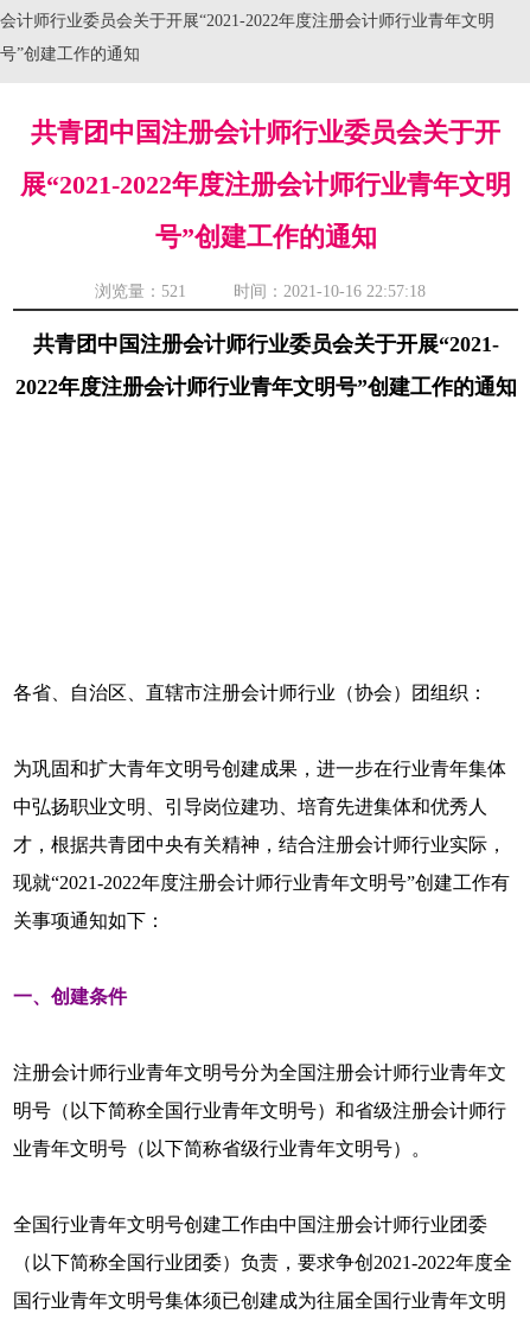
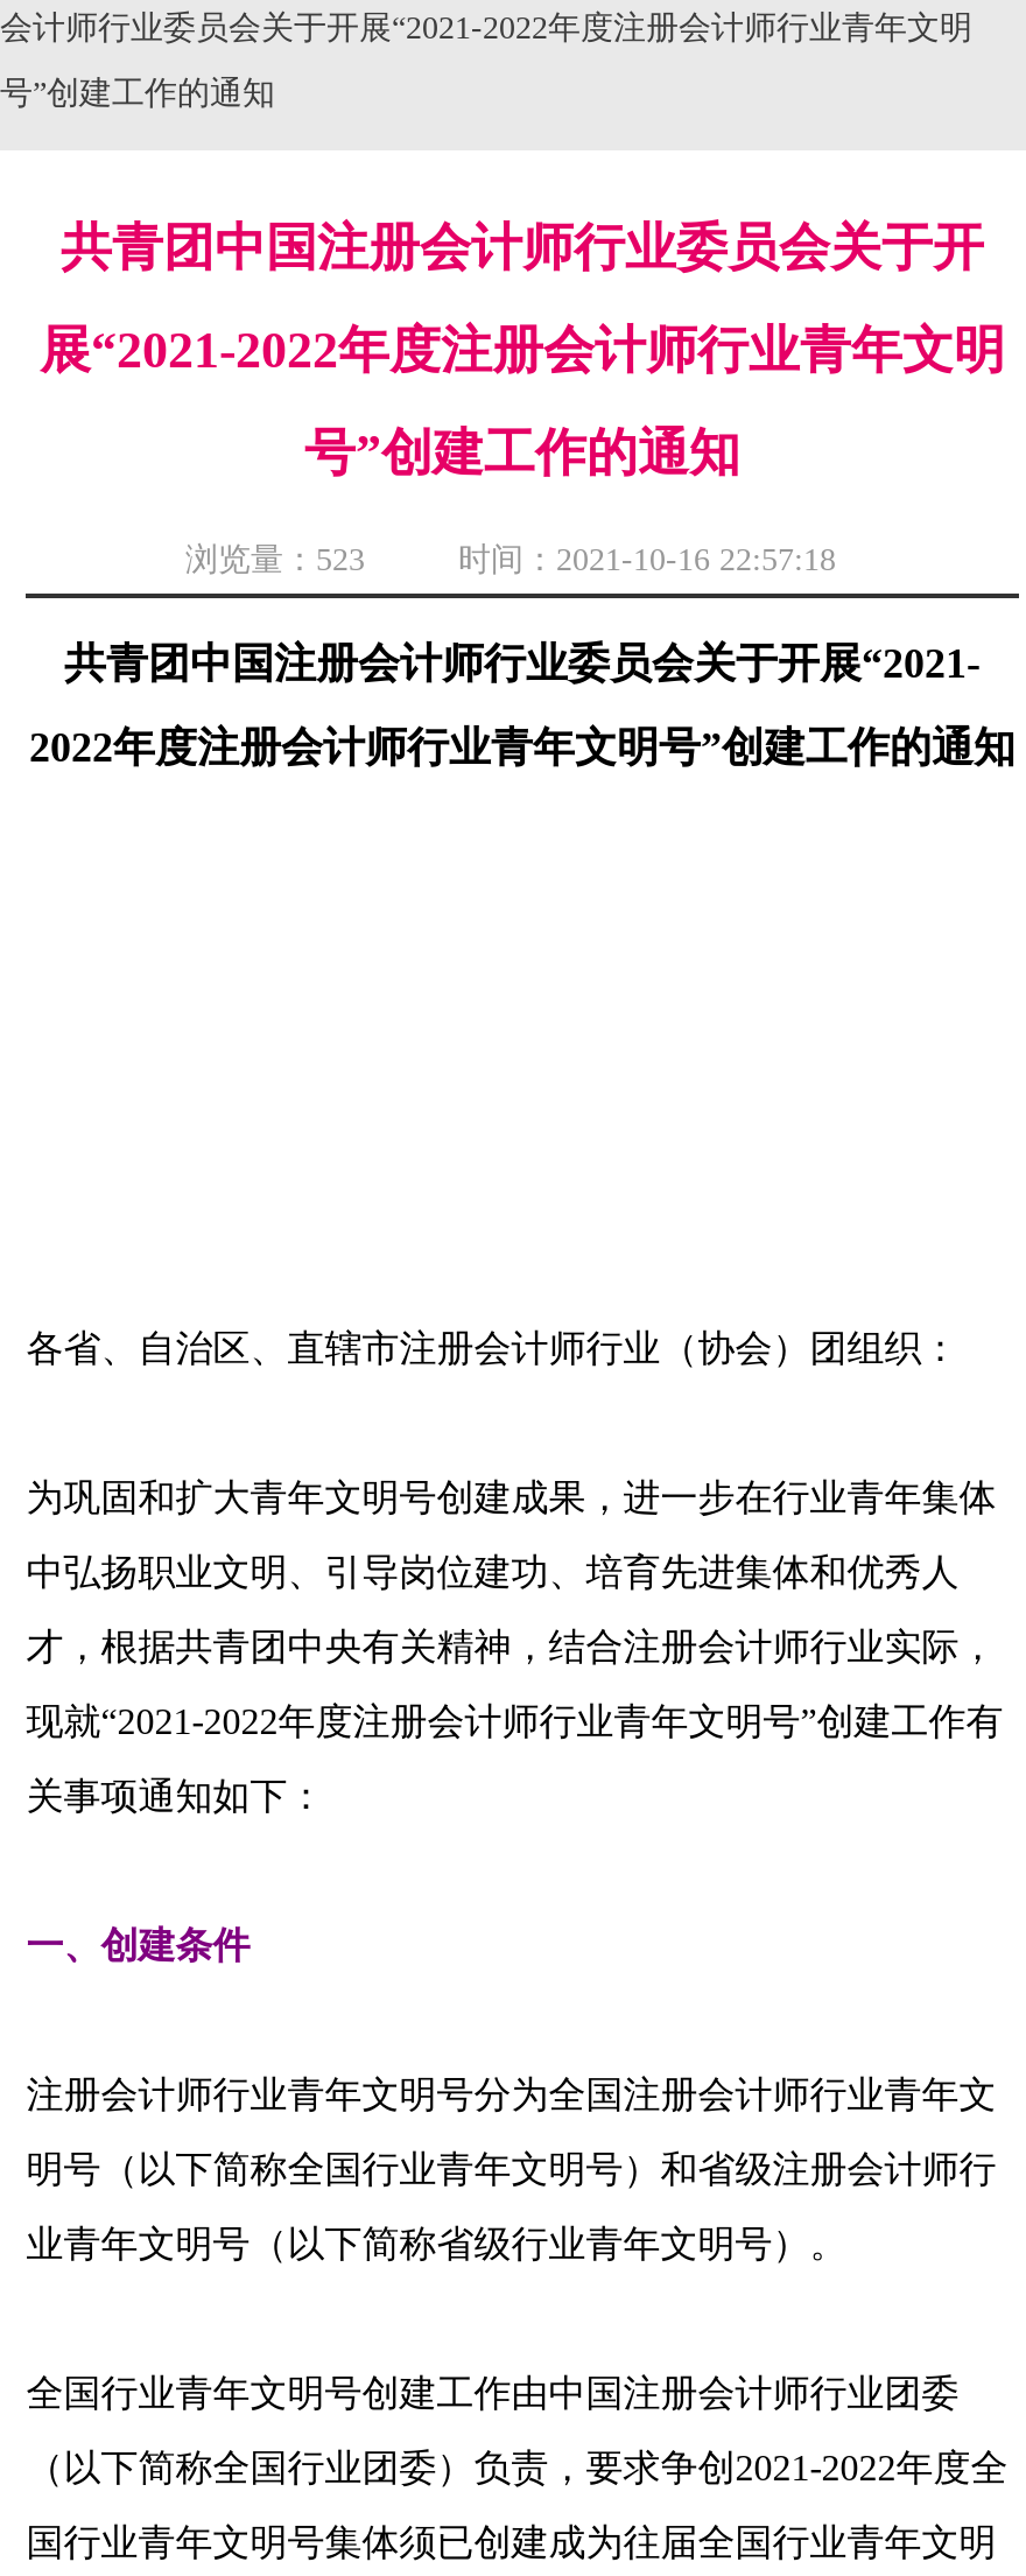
[94,283,425,300] 浏览量：521 时间：2021-10-16 22:57:18 -> [185,542,836,577] 浏览量：523 时间：2021-10-16 22:57:18

